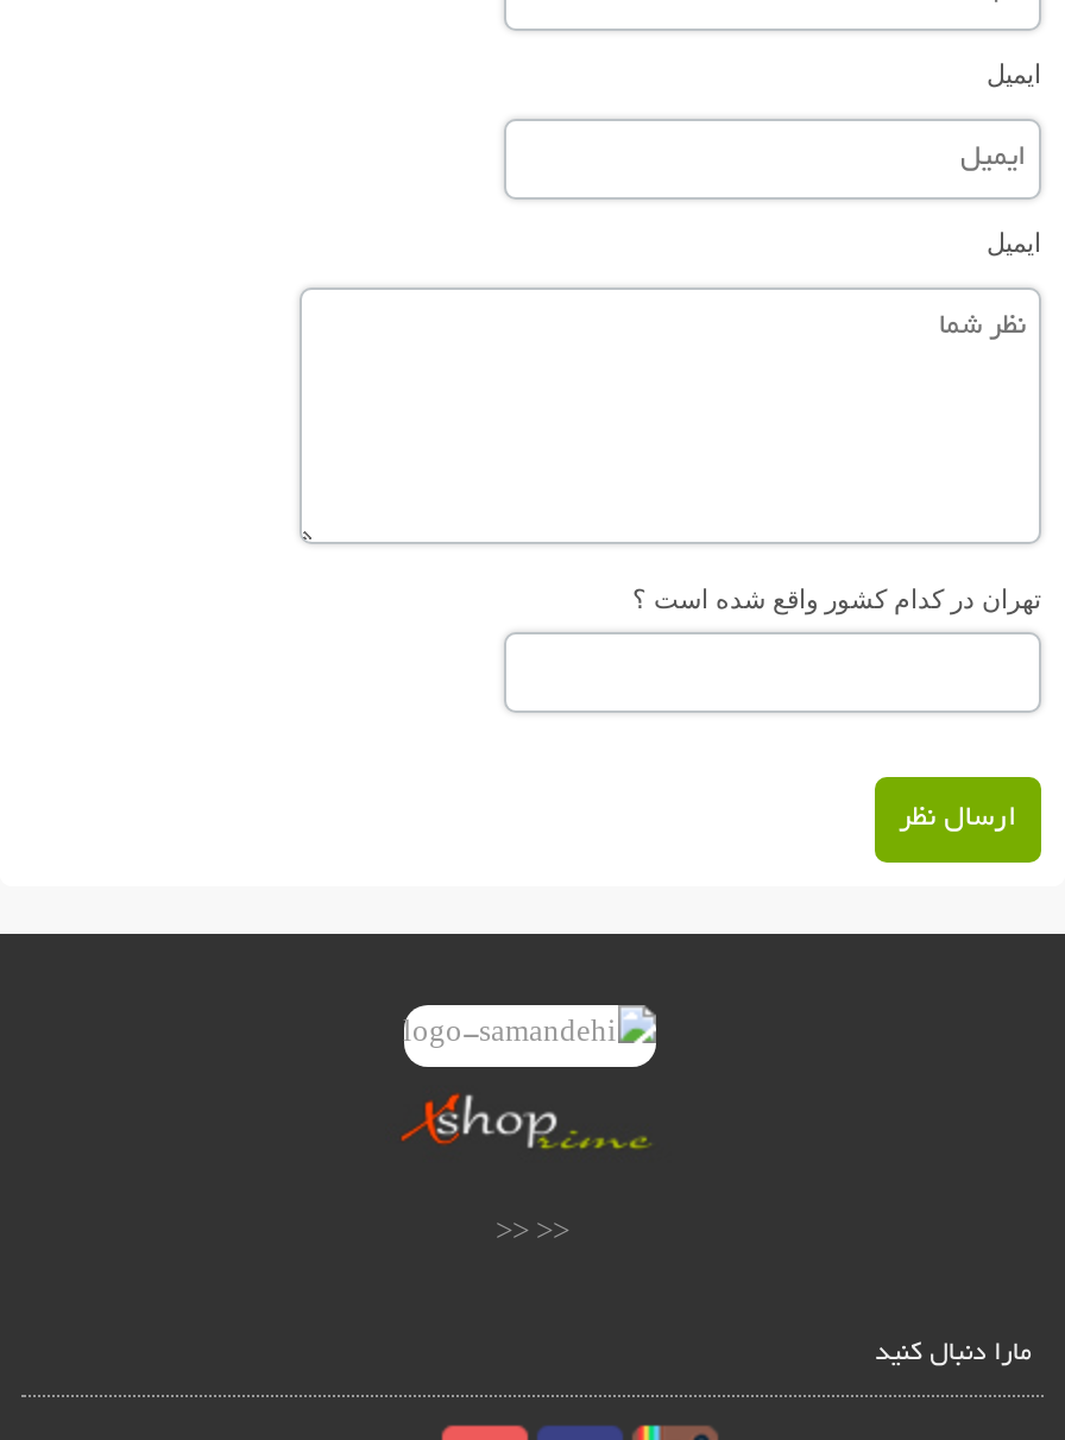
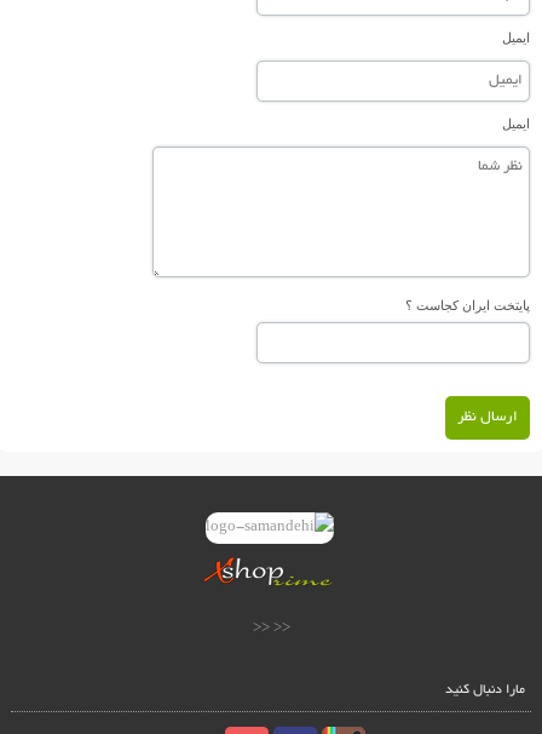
[632,584,1041,612] تهران در کدام کشور واقع شده است ؟ -> [405,298,530,312] پایتخت ایران کجاست ؟

